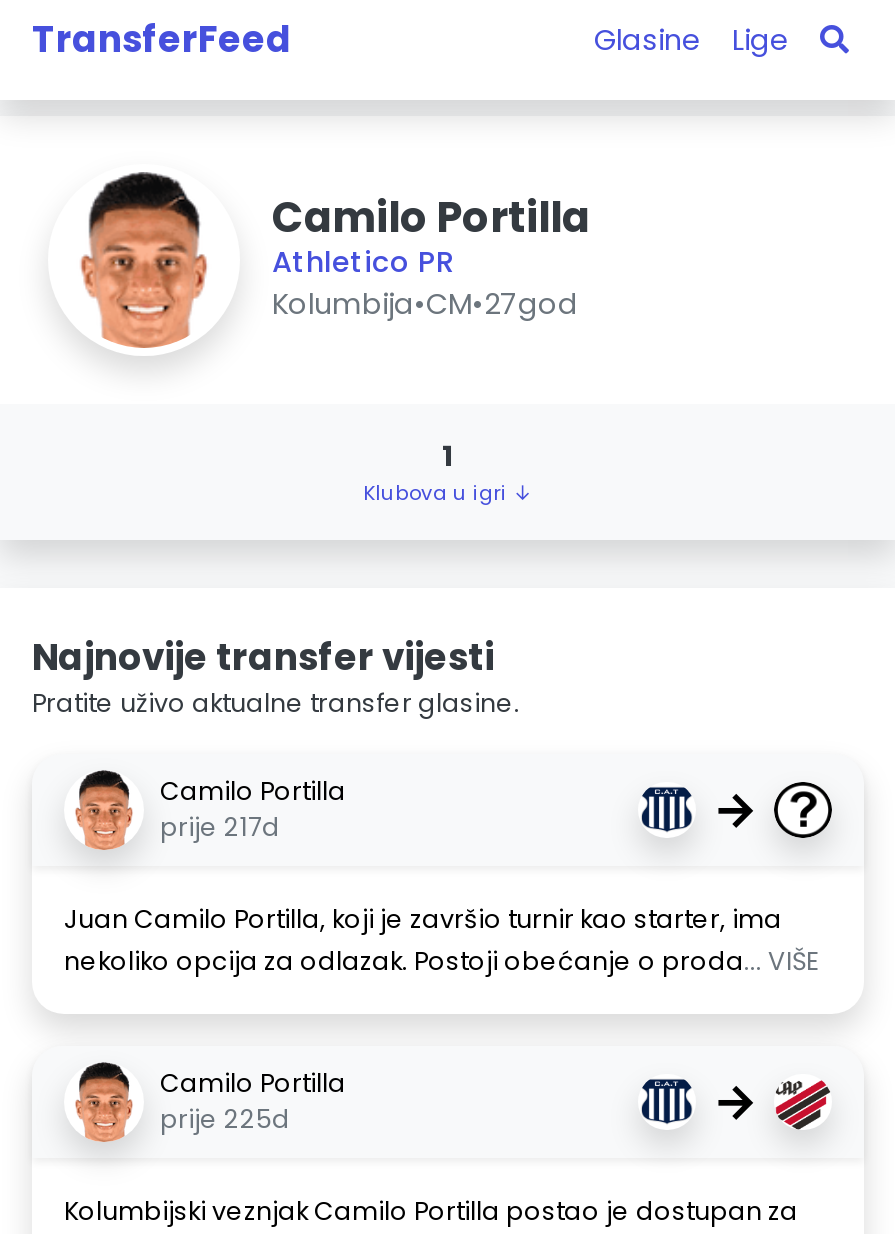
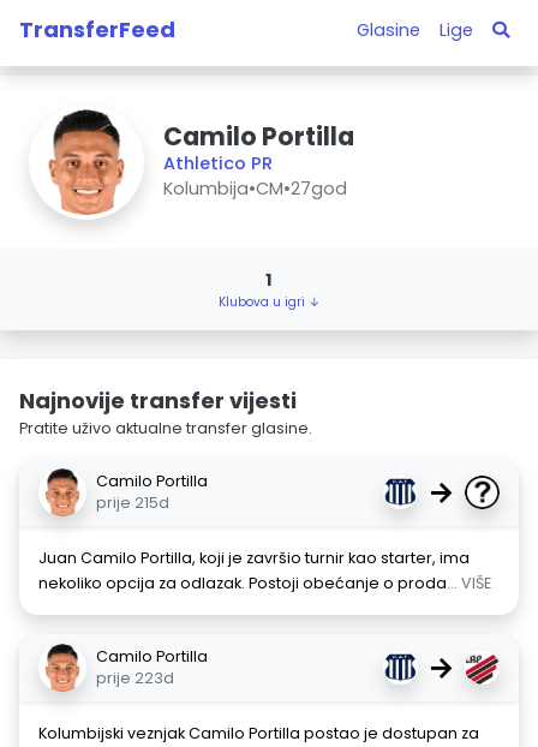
[160,810,280,844] prije 217d -> [96,492,169,513] prije 215d
[160,1102,290,1136] prije 225d -> [96,668,174,688] prije 223d

